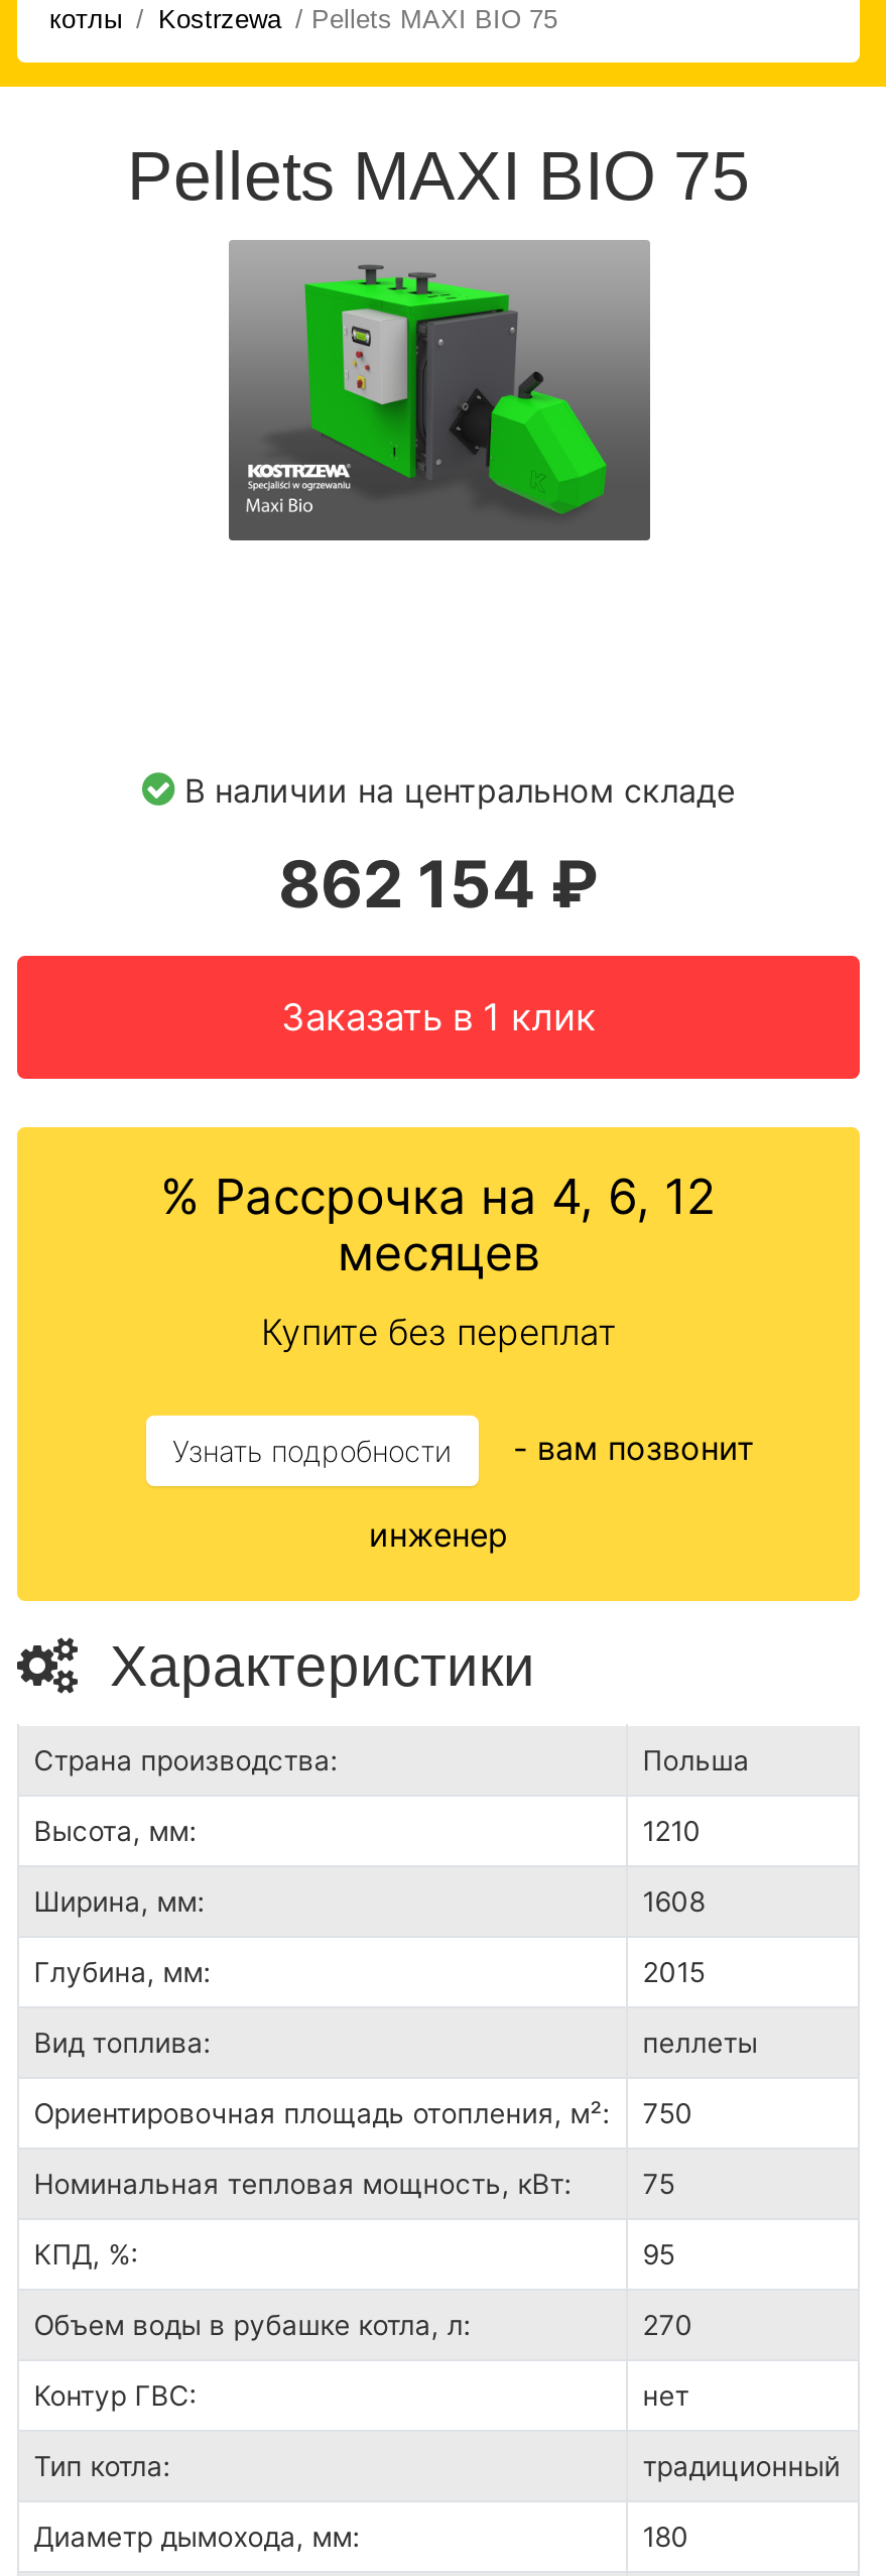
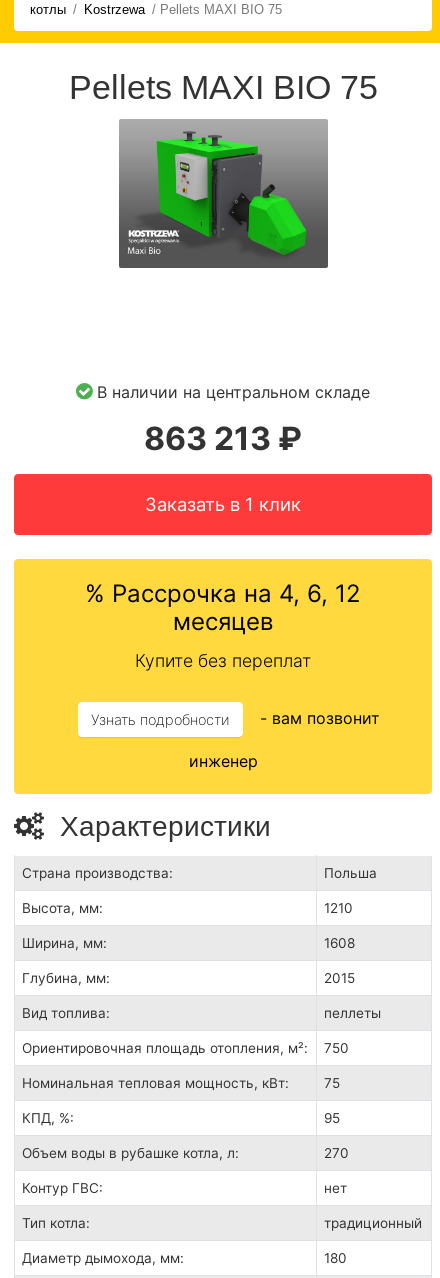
[278,845,599,924] 862 154 ₽ -> [144,419,302,458] 863 213 ₽

